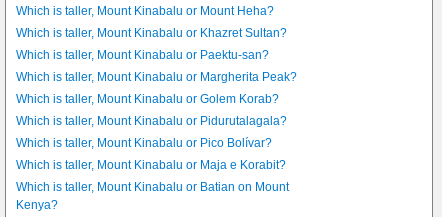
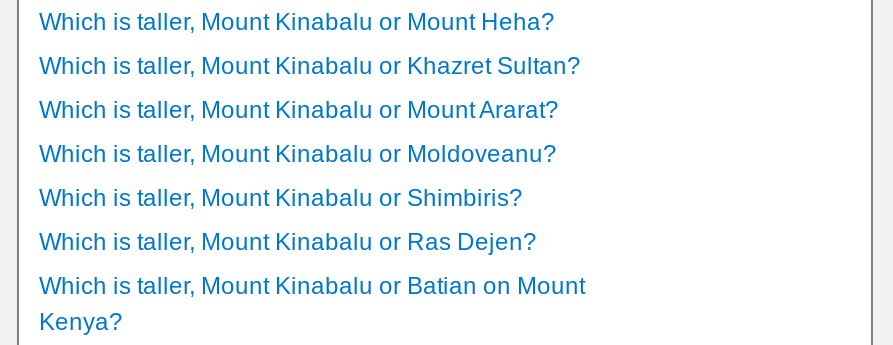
[16,48,297,172] Which is taller, Mount Kinabalu or Paektu-san? | Which is taller, Mount Kinabalu or Margherita Peak? | Which is taller, Mount Kinabalu or Golem Korab? | Which is taller, Mount Kinabalu or Pidurutalagala? | Which is taller, Mount Kinabalu or Pico Bolívar? | Which is taller, Mount Kinabalu or Maja e Korabit? -> [39,96,559,256] Which is taller, Mount Kinabalu or Mount Ararat? | Which is taller, Mount Kinabalu or Moldoveanu? | Which is taller, Mount Kinabalu or Shimbiris? | Which is taller, Mount Kinabalu or Ras Dejen?

